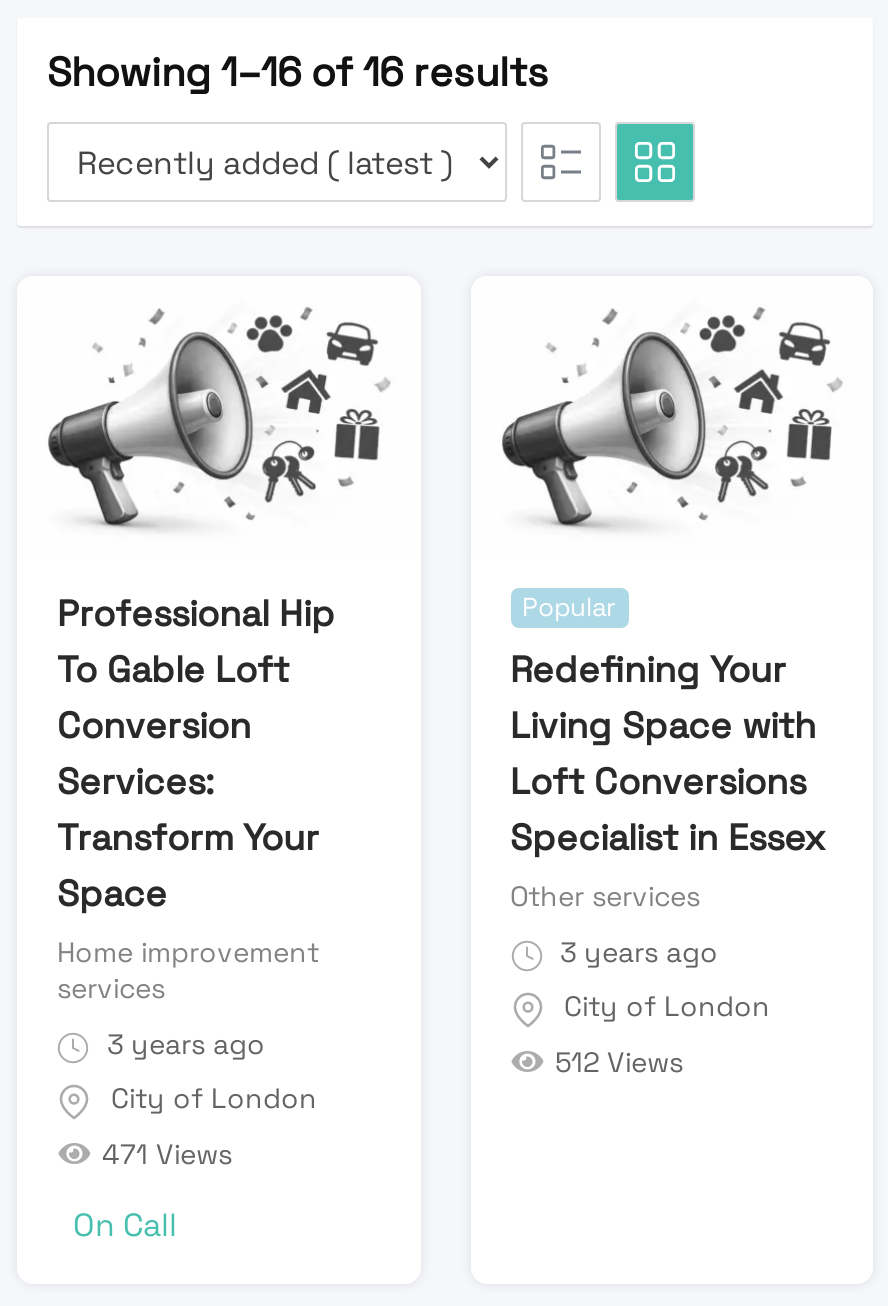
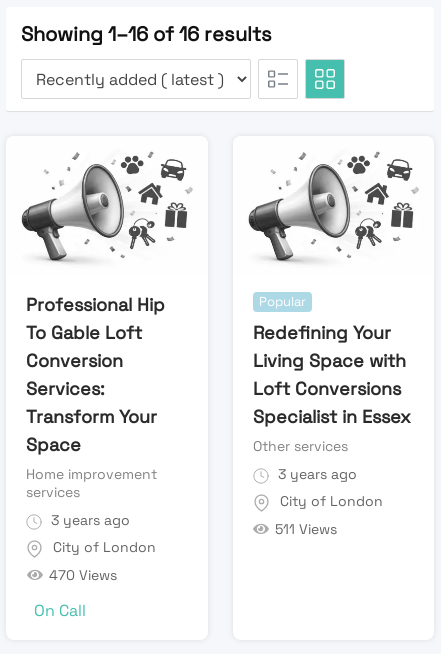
[555,1043,683,1079] 512 Views -> [275,520,337,538] 511 Views
[102,1135,232,1171] 471 Views -> [48,566,116,584] 470 Views

